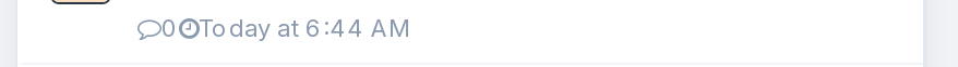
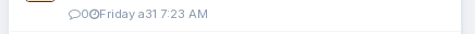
[161,13,410,43] 0 Today at 6:44 AM -> [81,6,208,21] 0 Friday a31 7:23 AM

